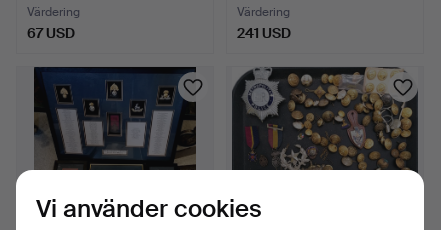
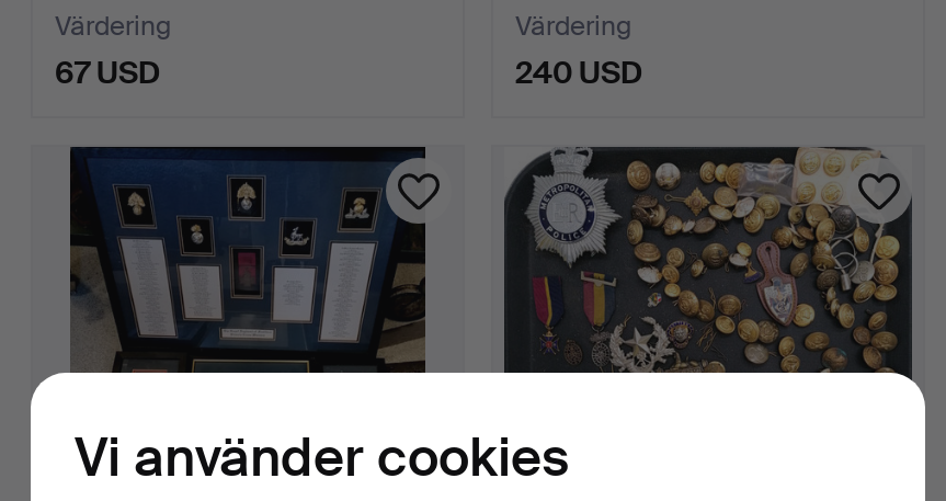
[237,24,291,42] 241 USD -> [515,52,642,91] 240 USD

